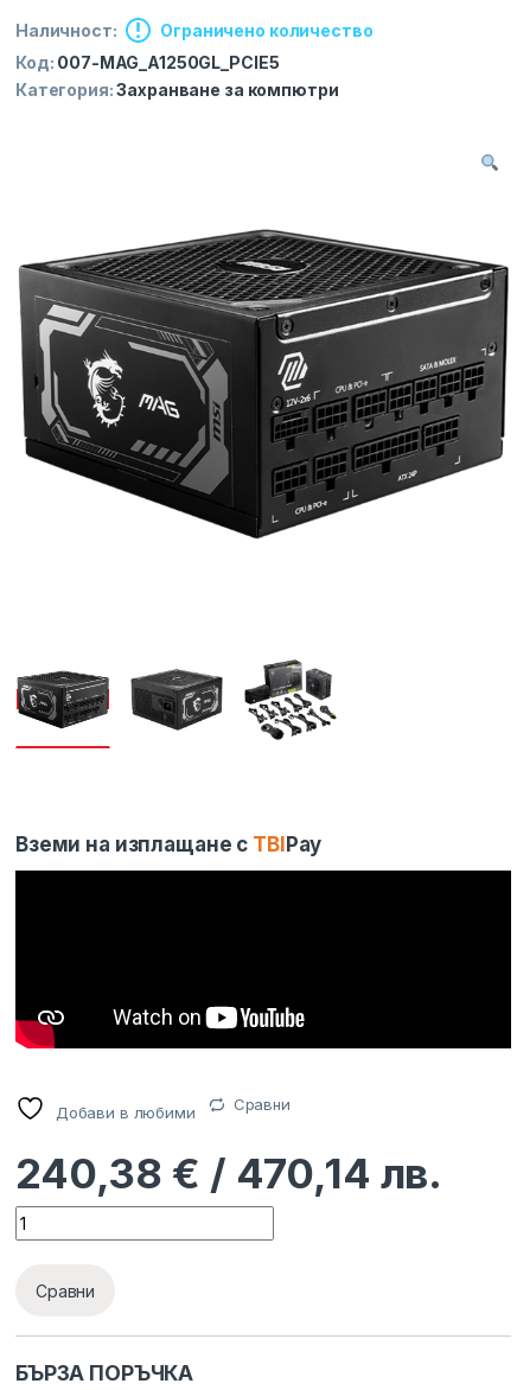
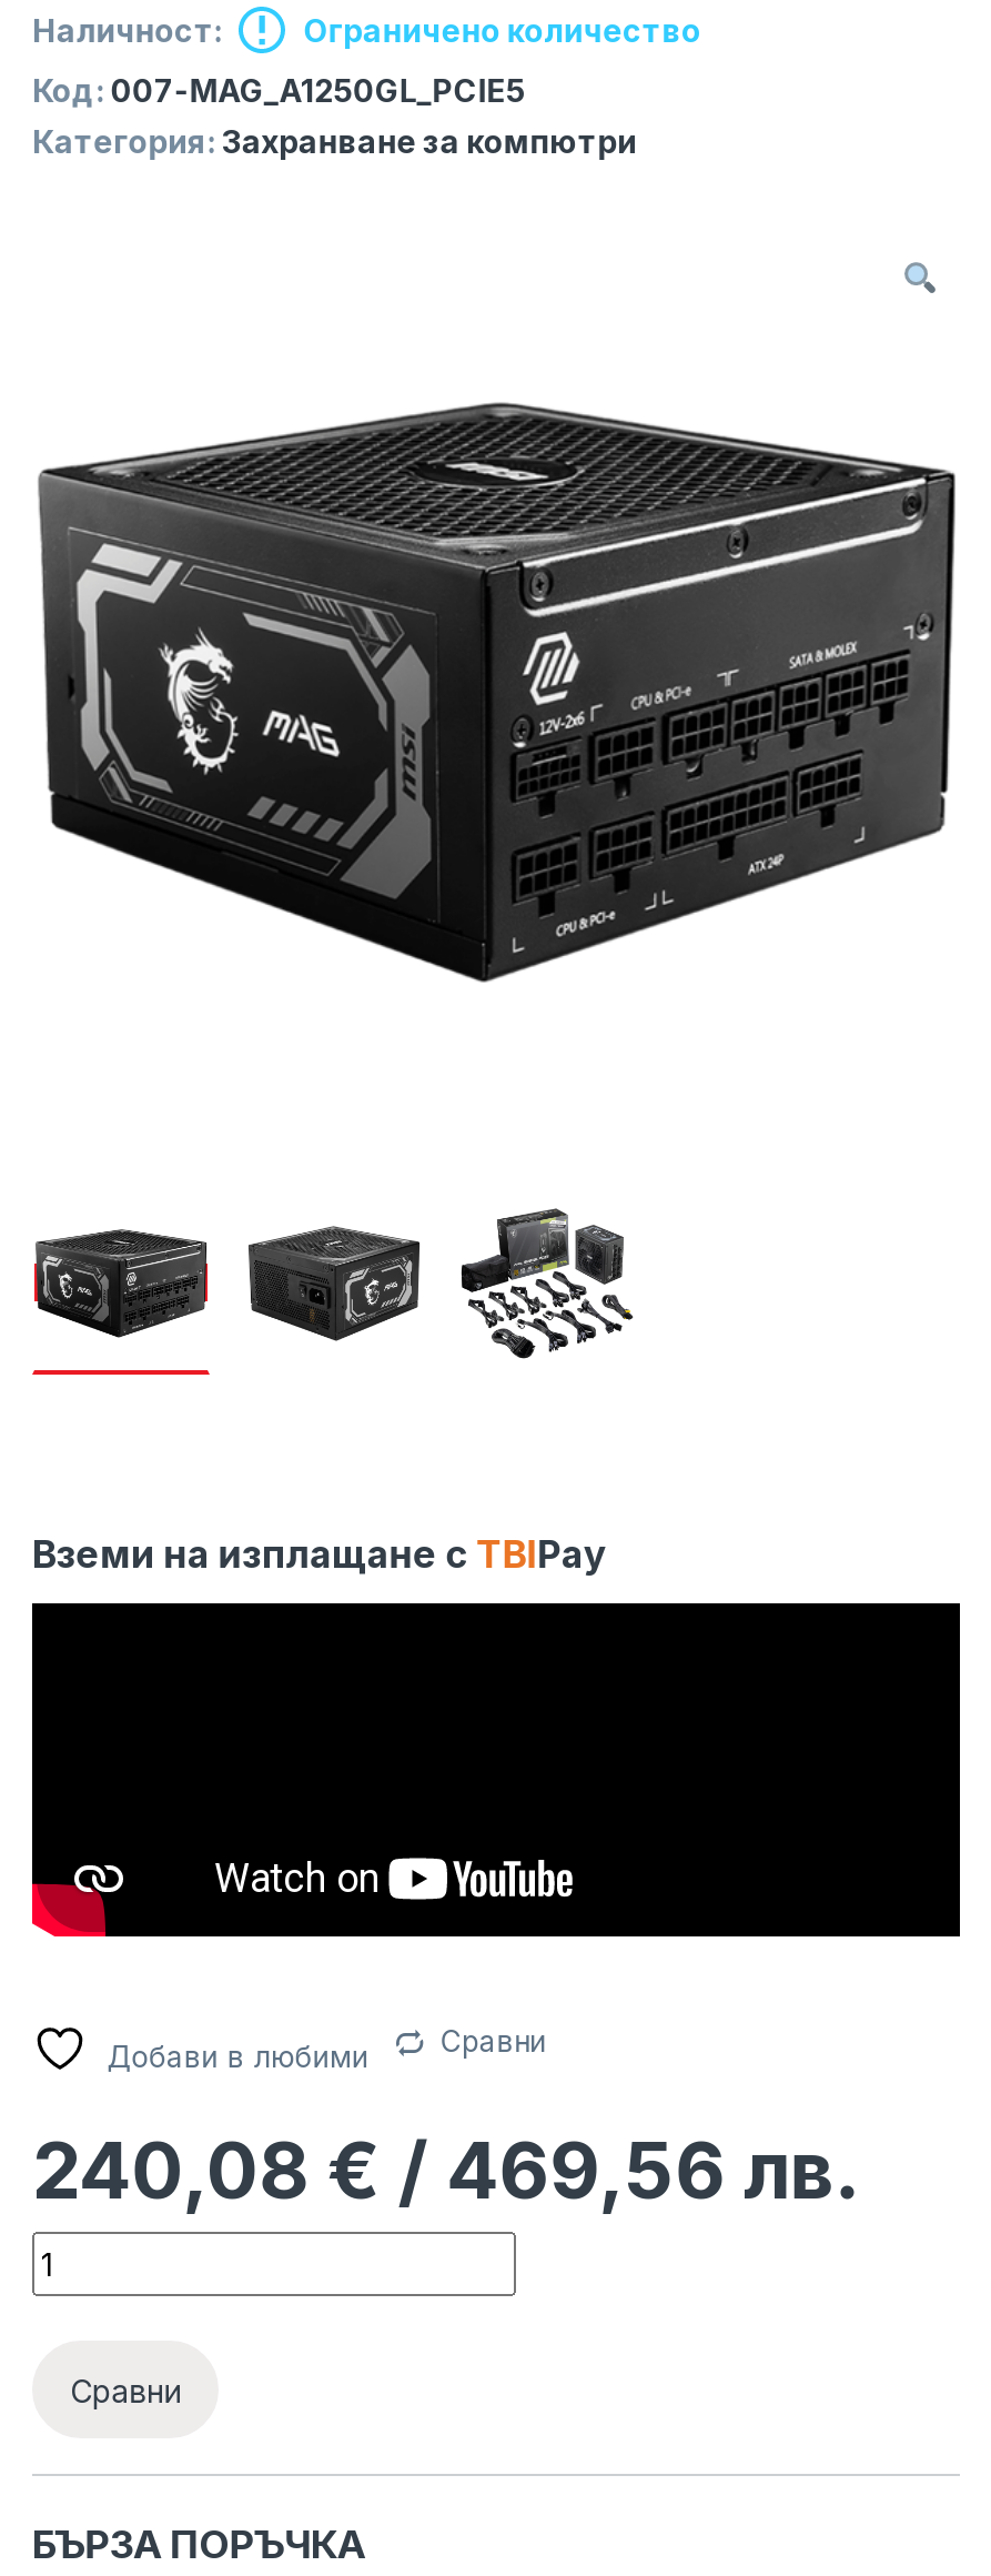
[15,1149,442,1198] 240,38 € / 470,14 лв. -> [32,2124,860,2217] 240,08 € / 469,56 лв.

